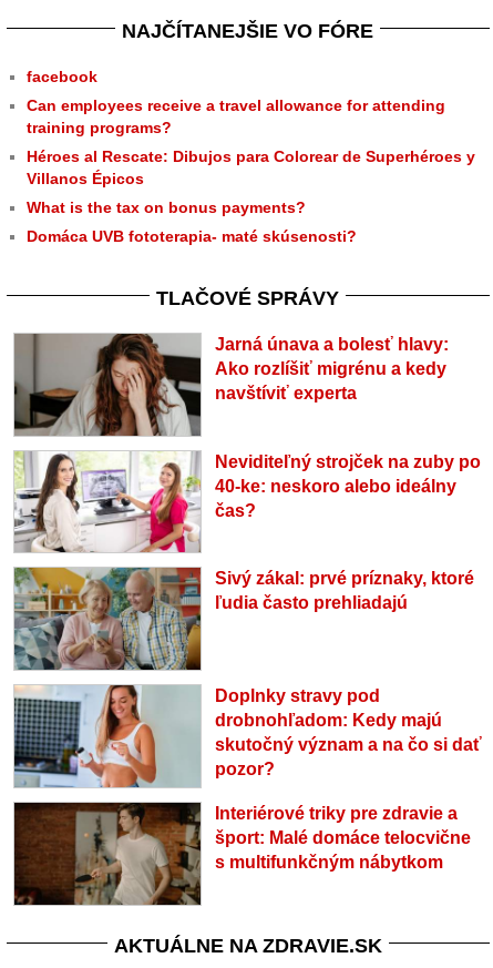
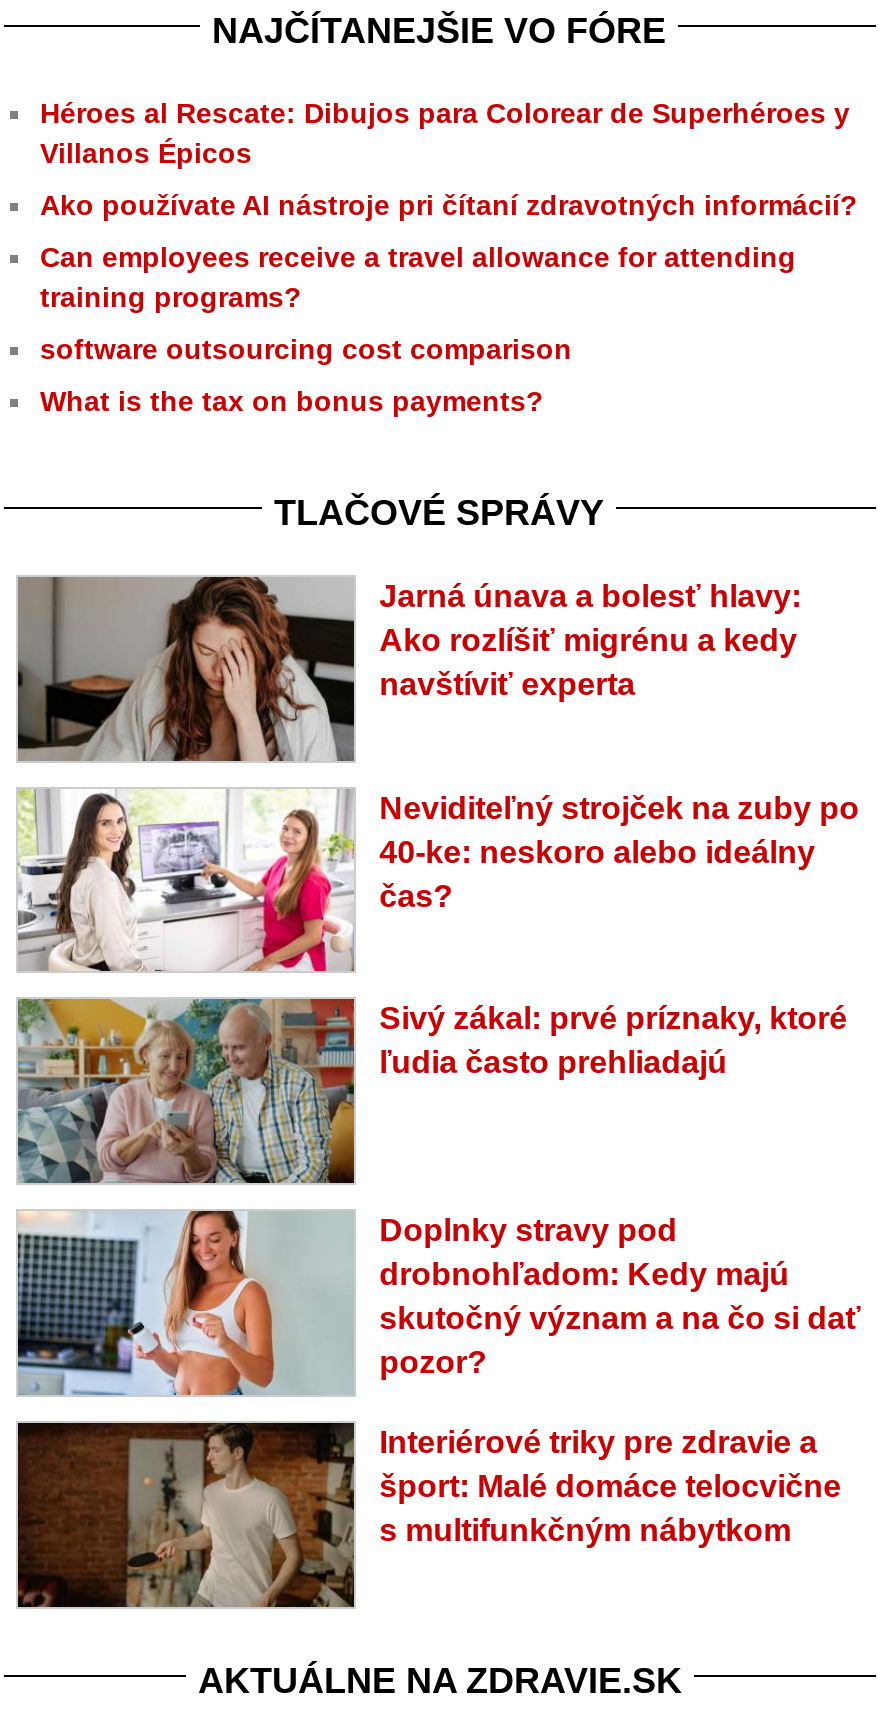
[27,68,97,85] facebook -> [40,189,858,221] Ako používate AI nástroje pri čítaní zdravotných informácií?
moved [27,96,445,136] -> [40,241,796,313]: Can employees receive a travel allowance for attending | training programs?
none -> [40,333,572,365] software outsourcing cost comparison
moved [27,147,475,187] -> [40,97,850,169]: Héroes al Rescate: Dibujos para Colorear de Superhéroes y | Villanos Épicos
moved [27,198,306,216] -> [40,385,544,417]: What is the tax on bonus payments?
[27,227,357,245] Domáca UVB fototerapia- maté skúsenosti? -> none

